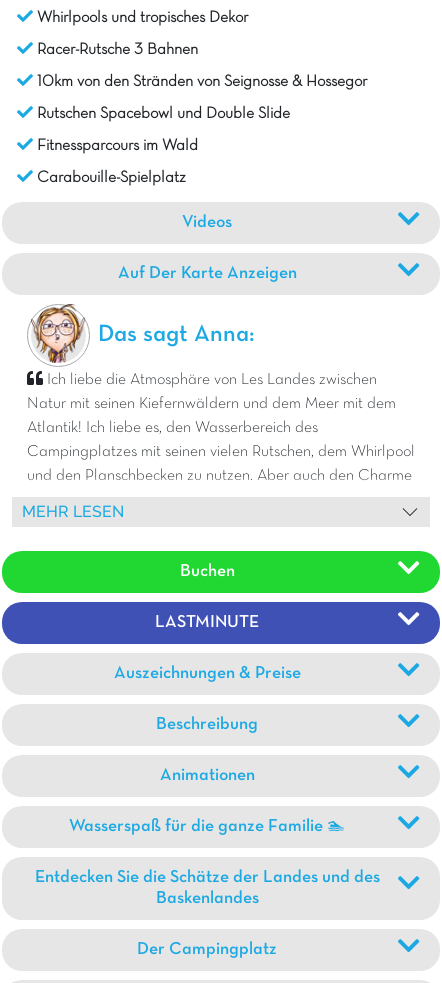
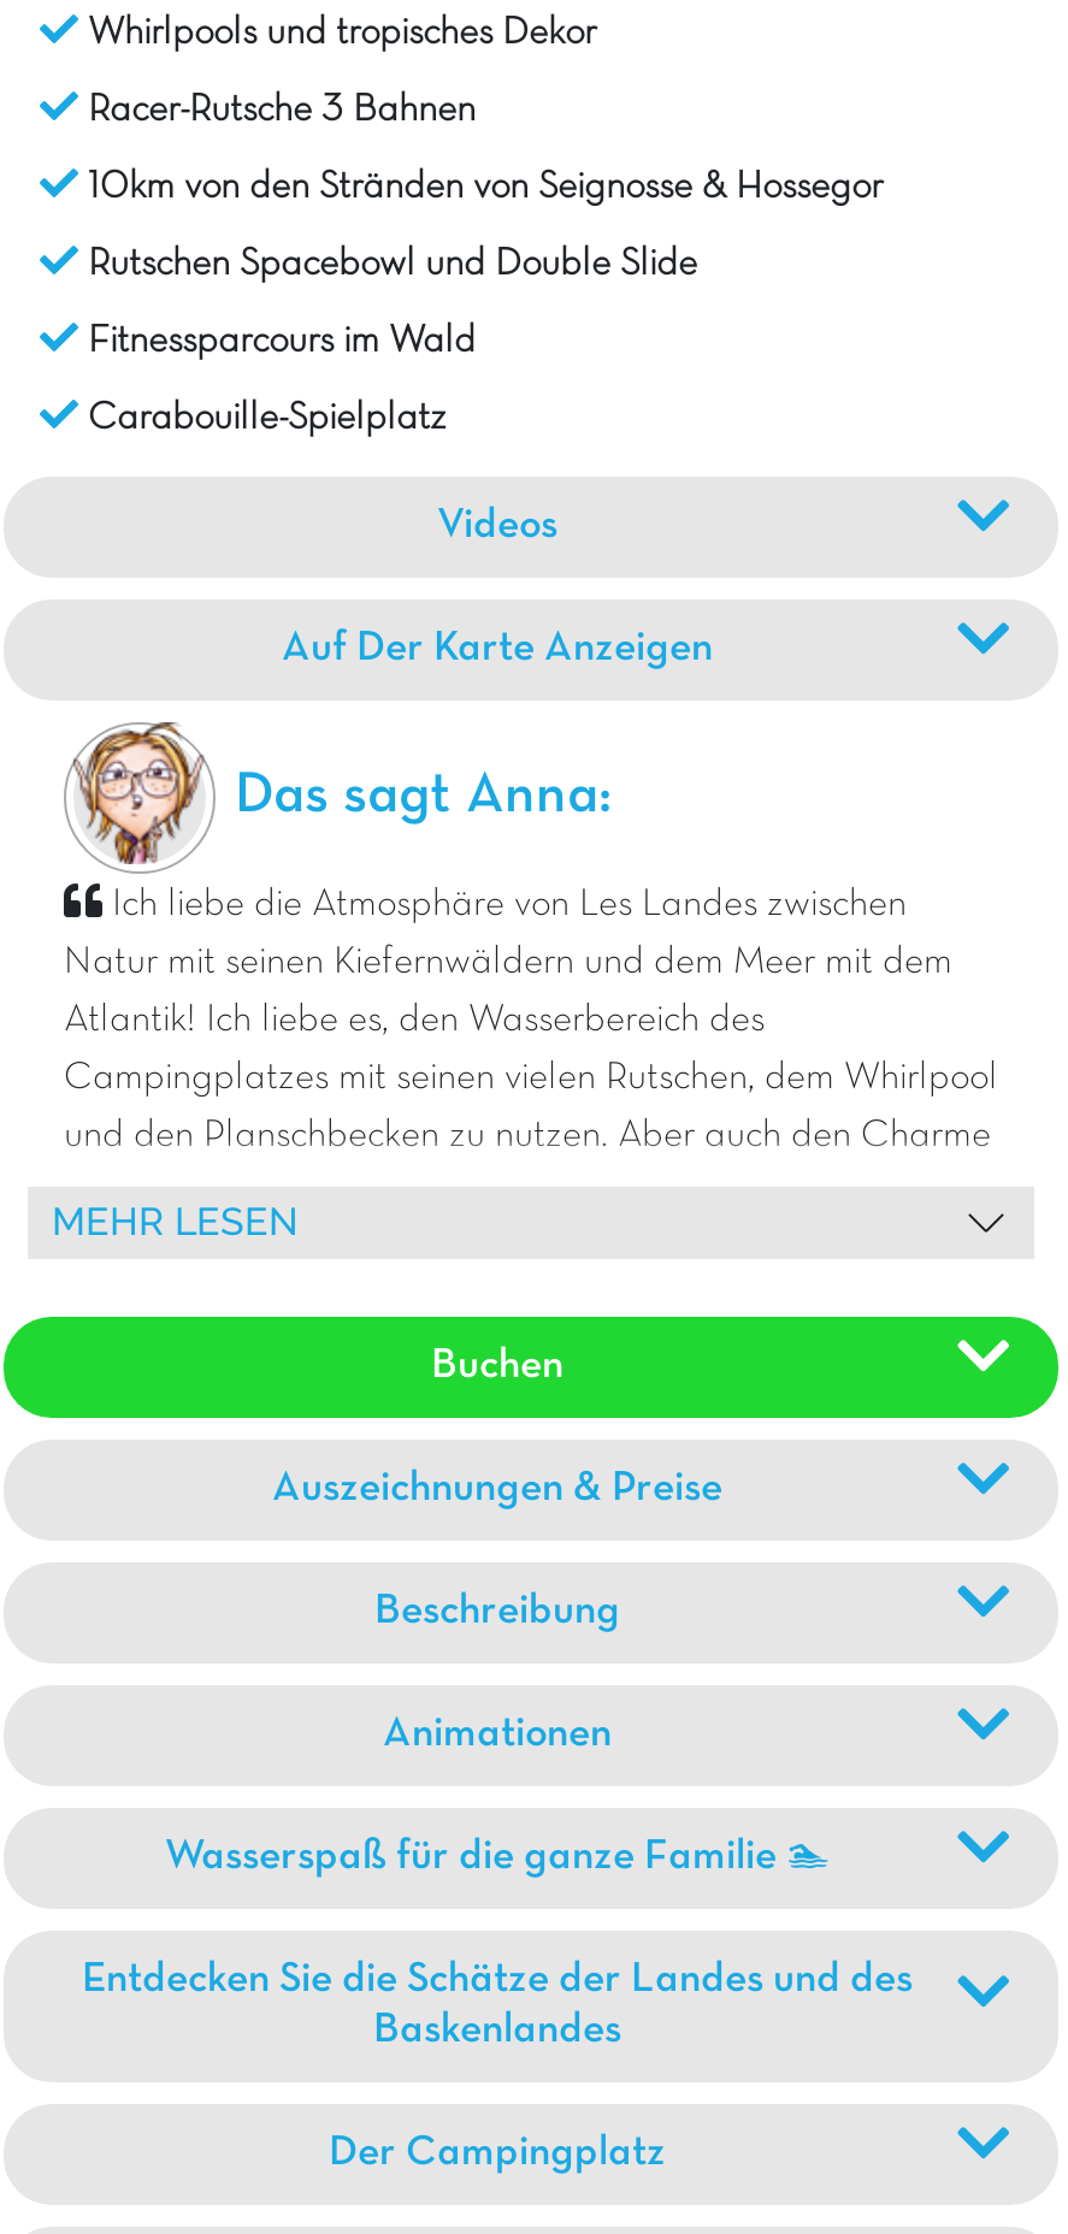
[155,615,259,631] LASTMINUTE -> none

